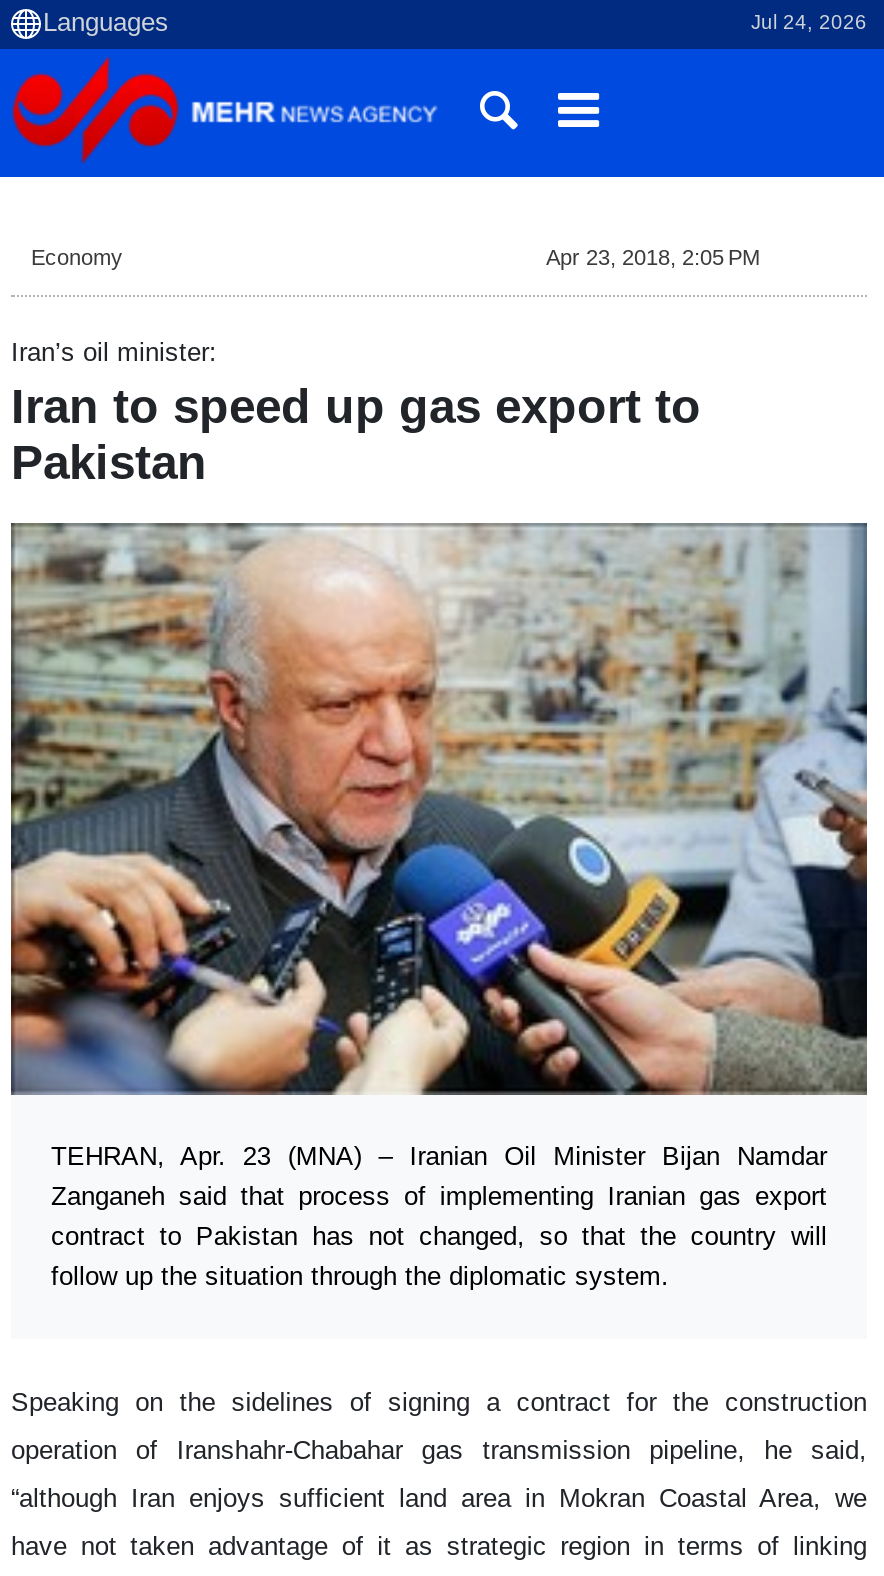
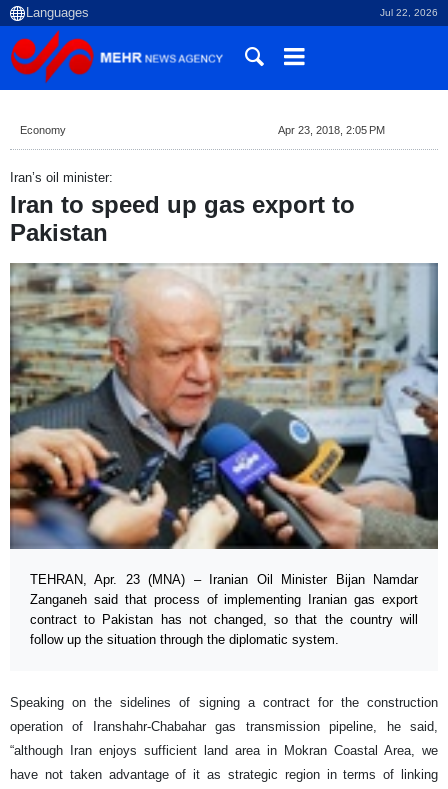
[751,11,867,33] Jul 24, 2026 -> [380,7,438,18] Jul 22, 2026

